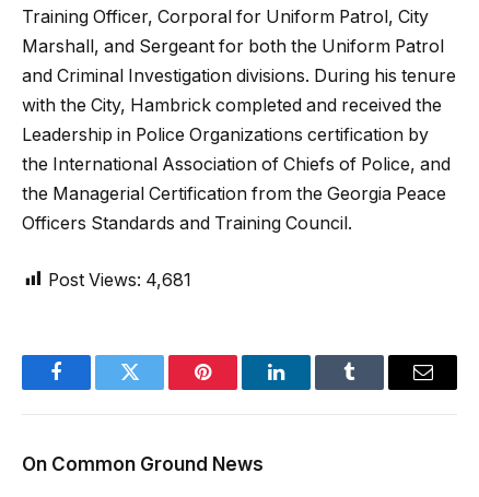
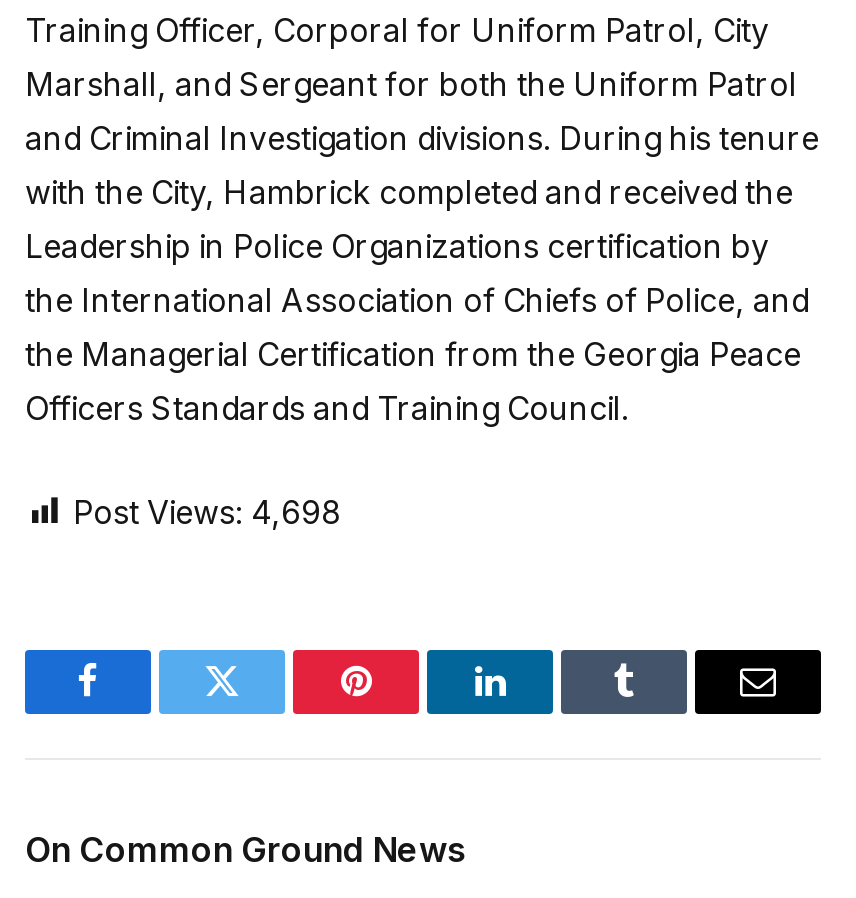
[48,269,191,290] Post Views: 4,681 -> [73,493,341,531] Post Views: 4,698

